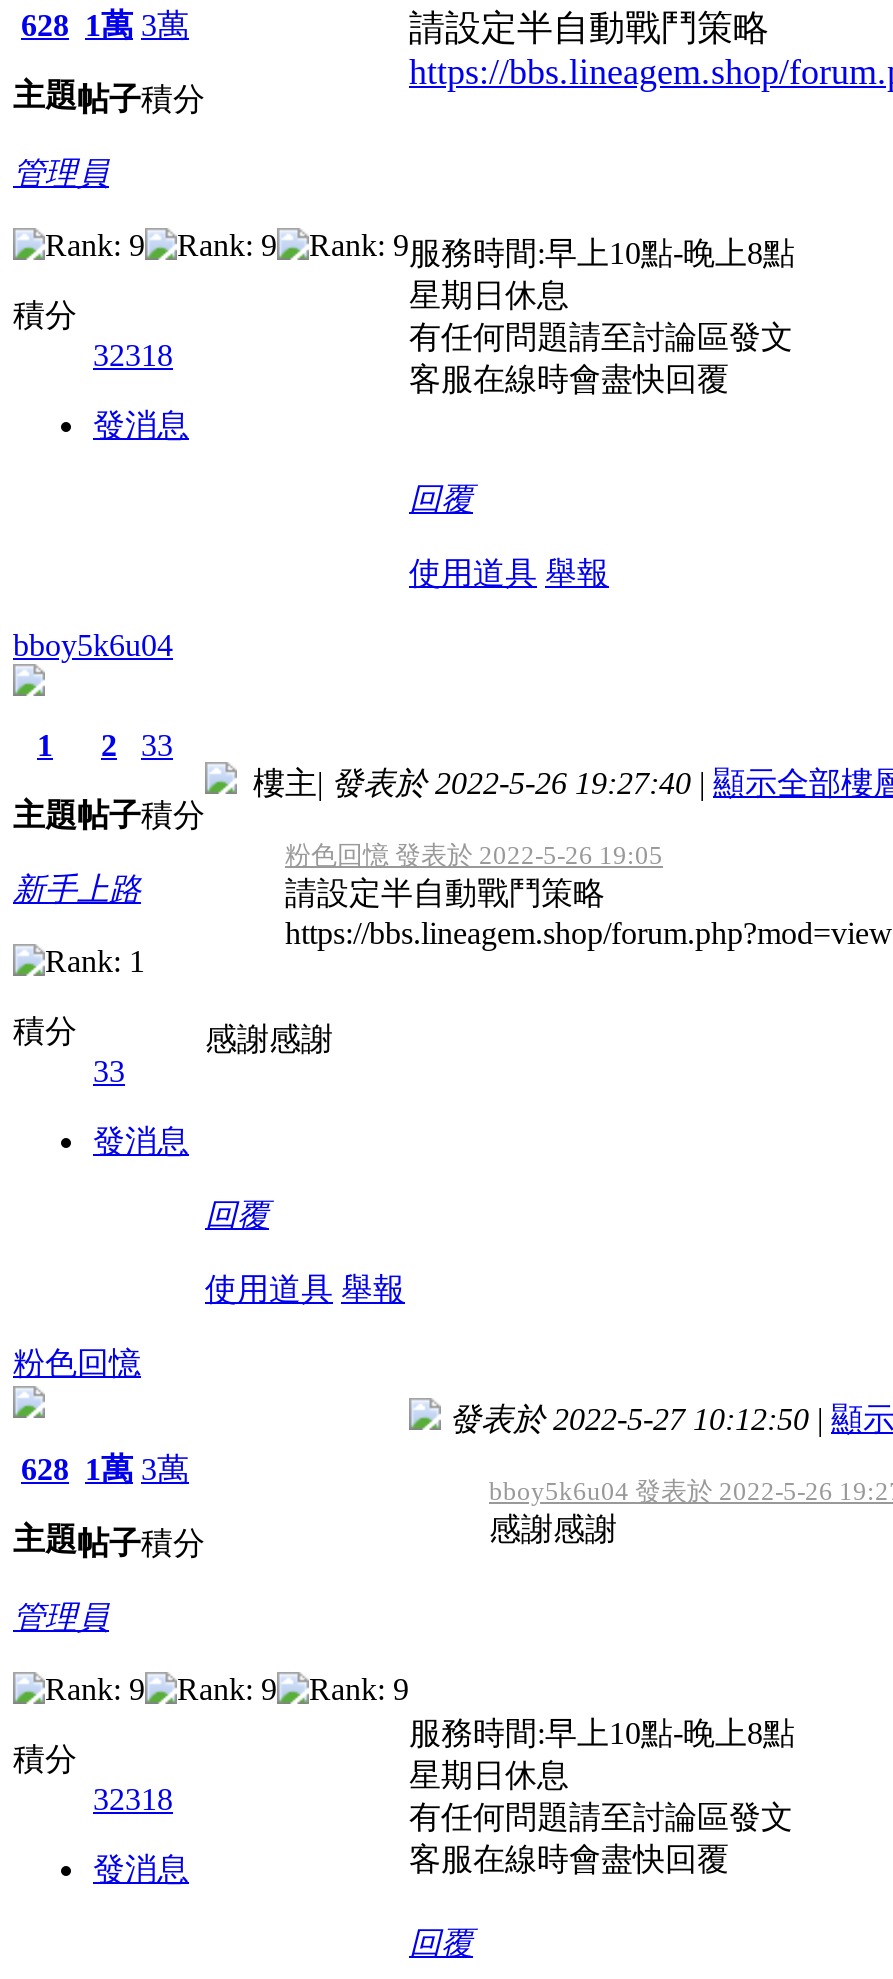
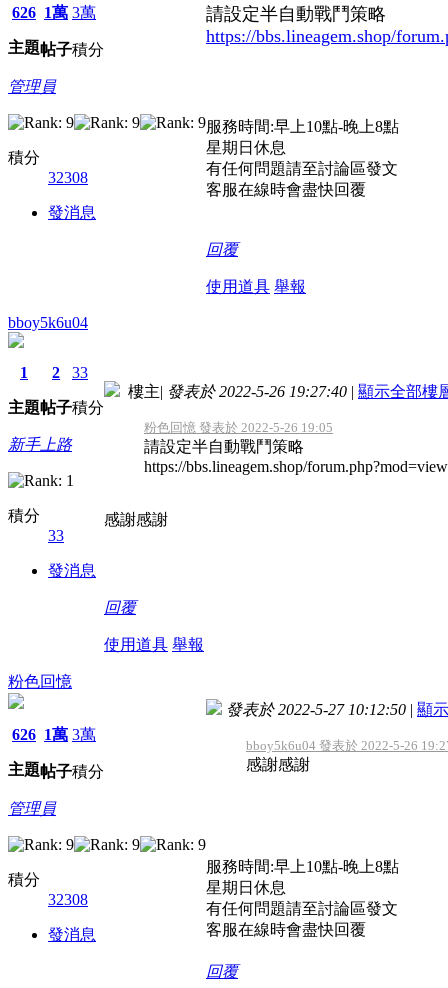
[21,8,189,42] 628 1萬 3萬 -> [12,4,96,21] 626 1萬 3萬
[93,338,173,372] 32318 -> [48,169,88,186] 32308
[21,1452,189,1486] 628 1萬 3萬 -> [12,726,96,743] 626 1萬 3萬
[93,1782,173,1816] 32318 -> [48,891,88,908] 32308

